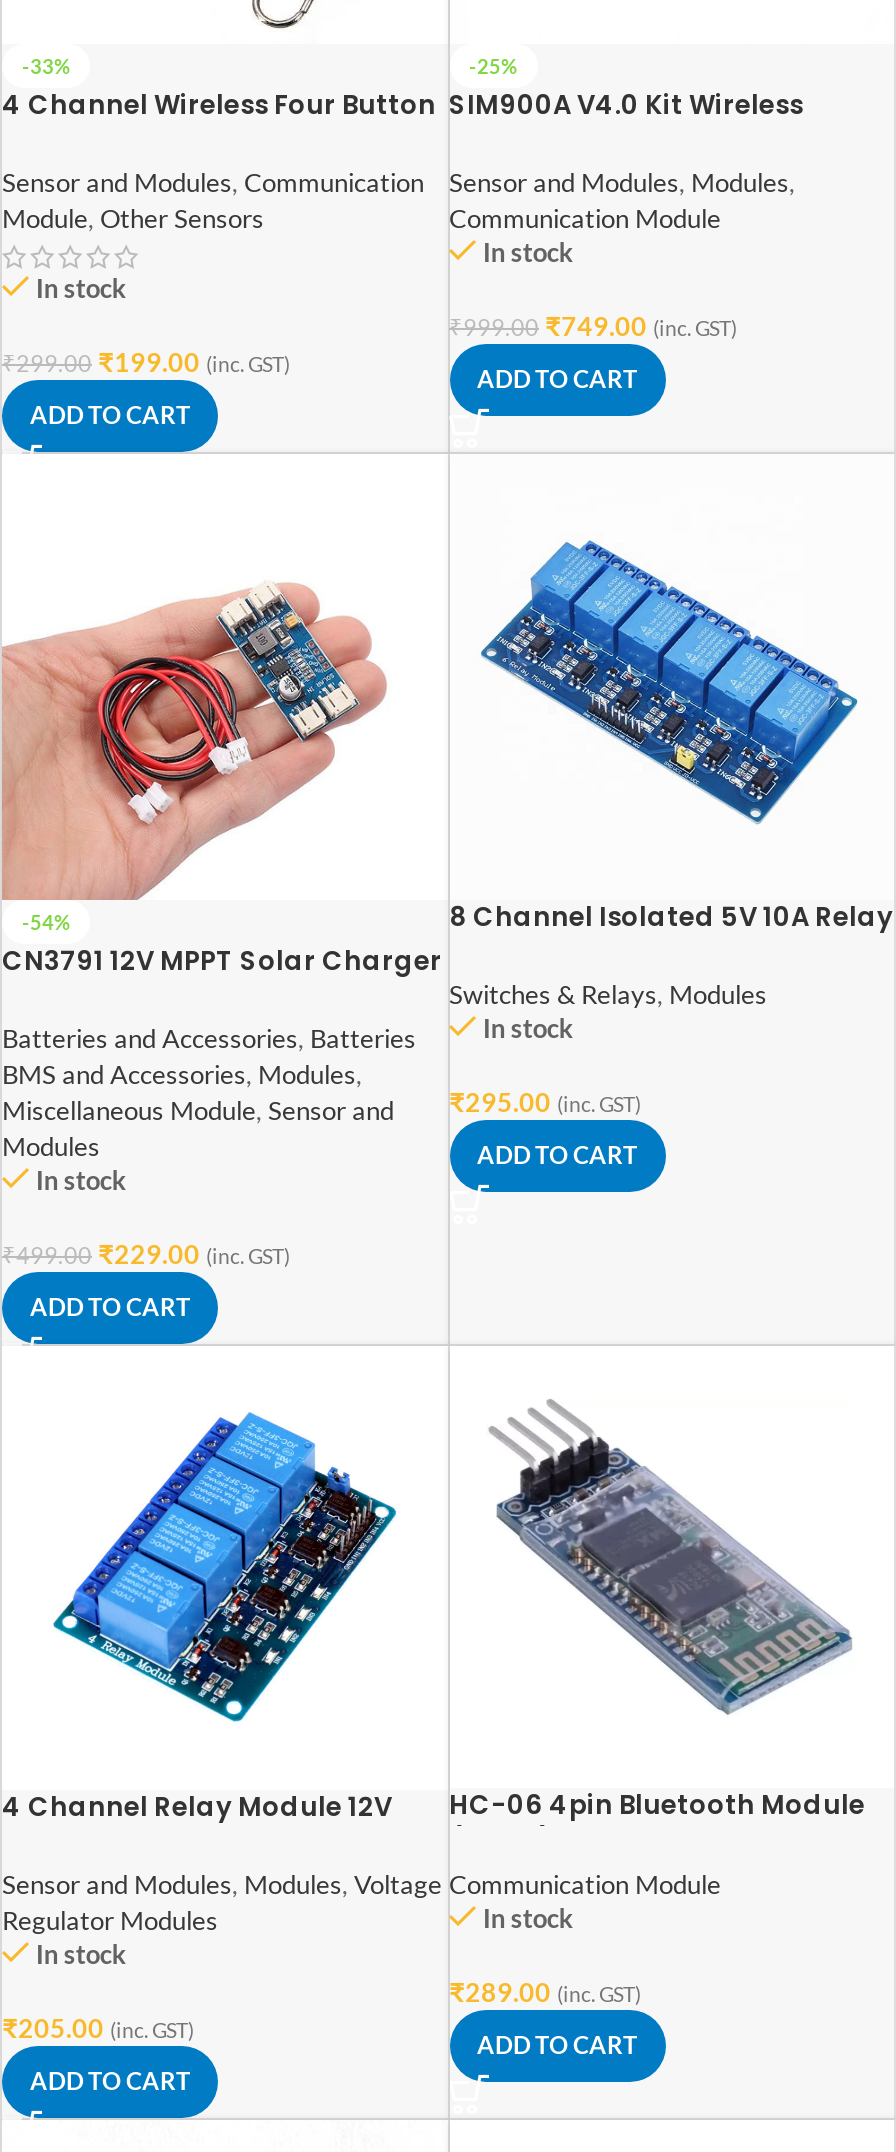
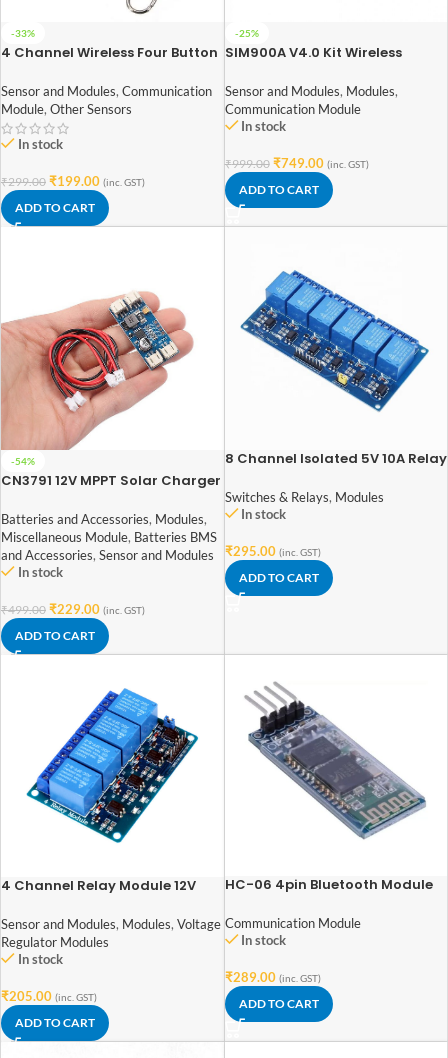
[2,1022,416,1162] Batteries and Accessories, Batteries | BMS and Accessories, Modules, | Miscellaneous Module, Sensor and | Modules -> [1,511,217,563] Batteries and Accessories, Modules, | Miscellaneous Module, Batteries BMS | and Accessories, Sensor and Modules

